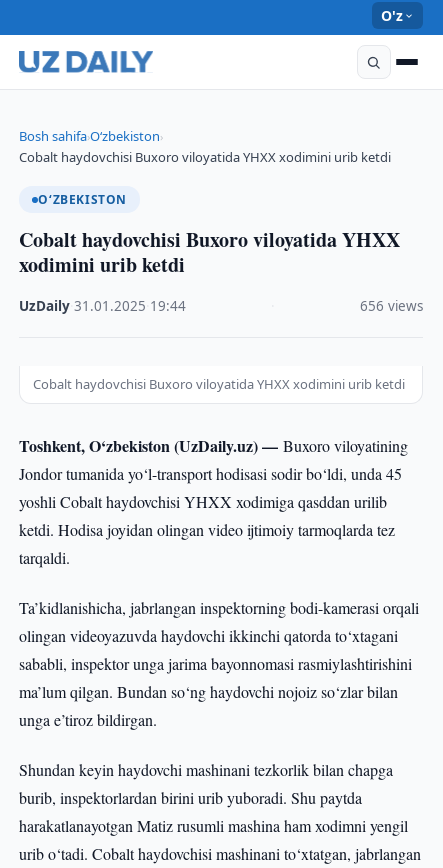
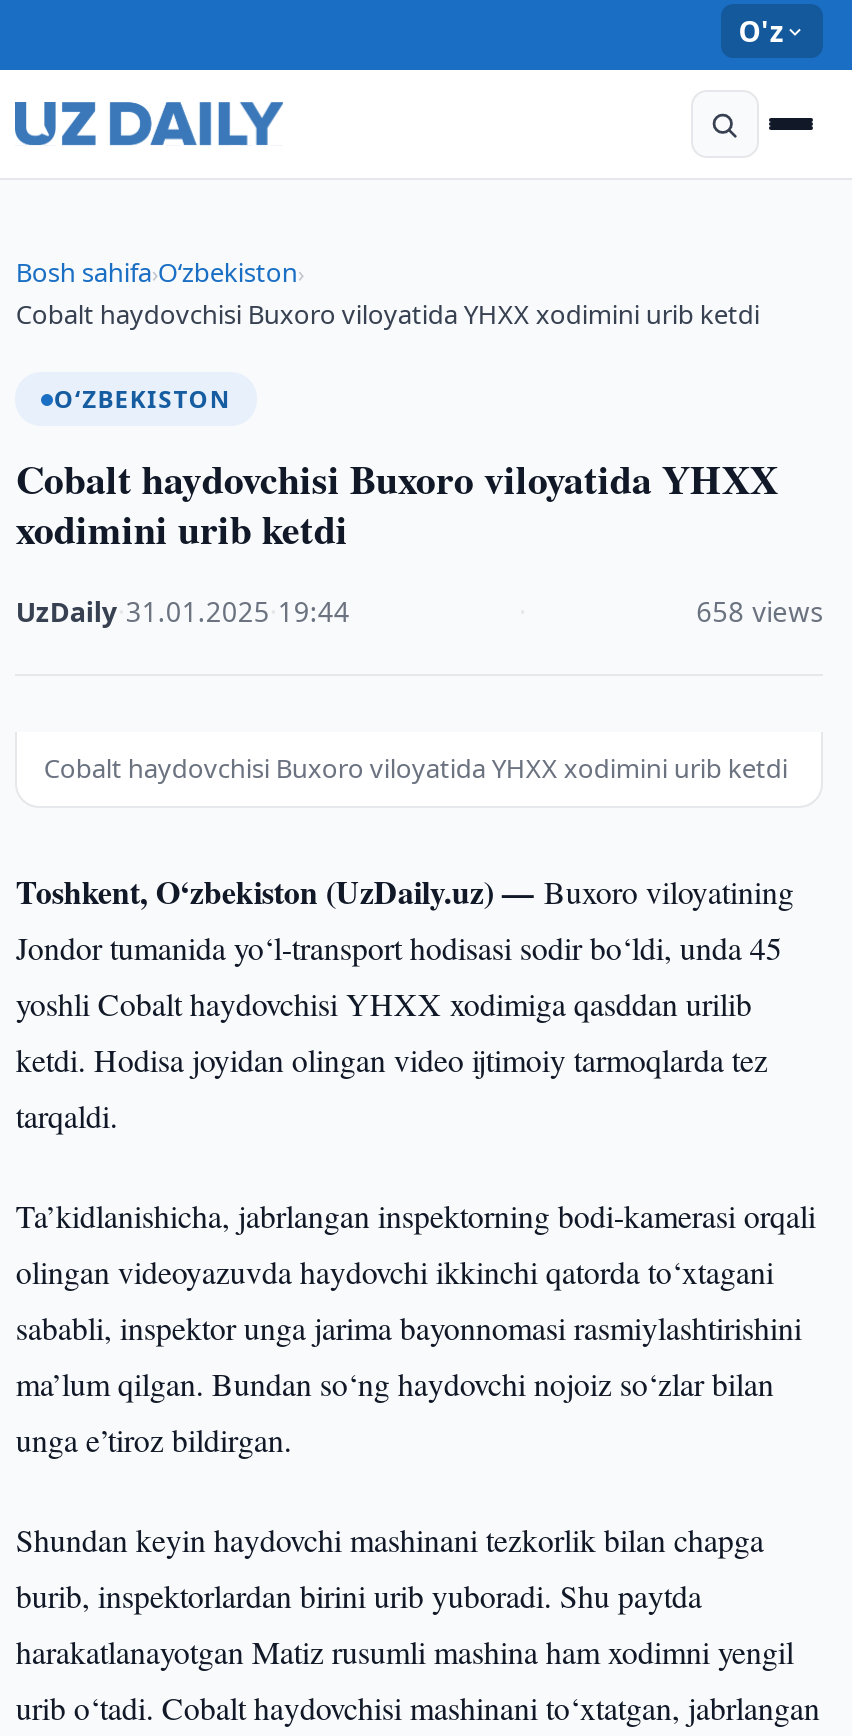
[360,297,423,315] 656 views -> [696,594,822,630] 658 views

